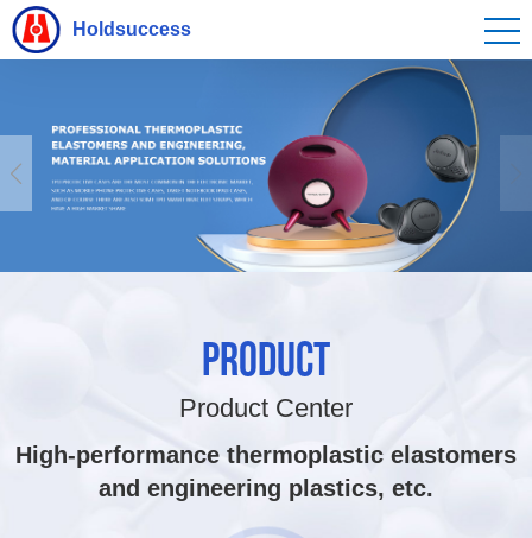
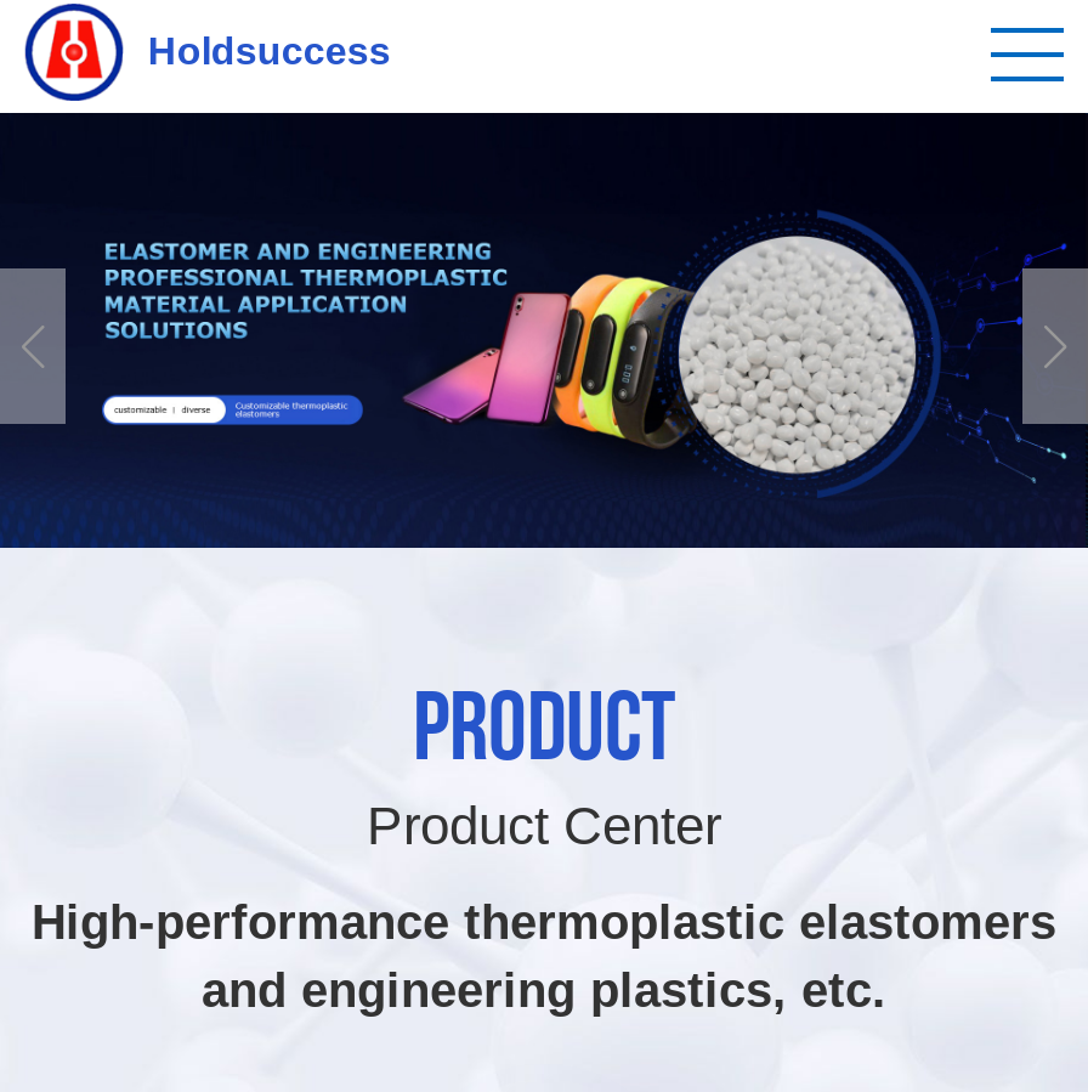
[4,58,528,273] [image] -> [7,111,1081,550] [image]

